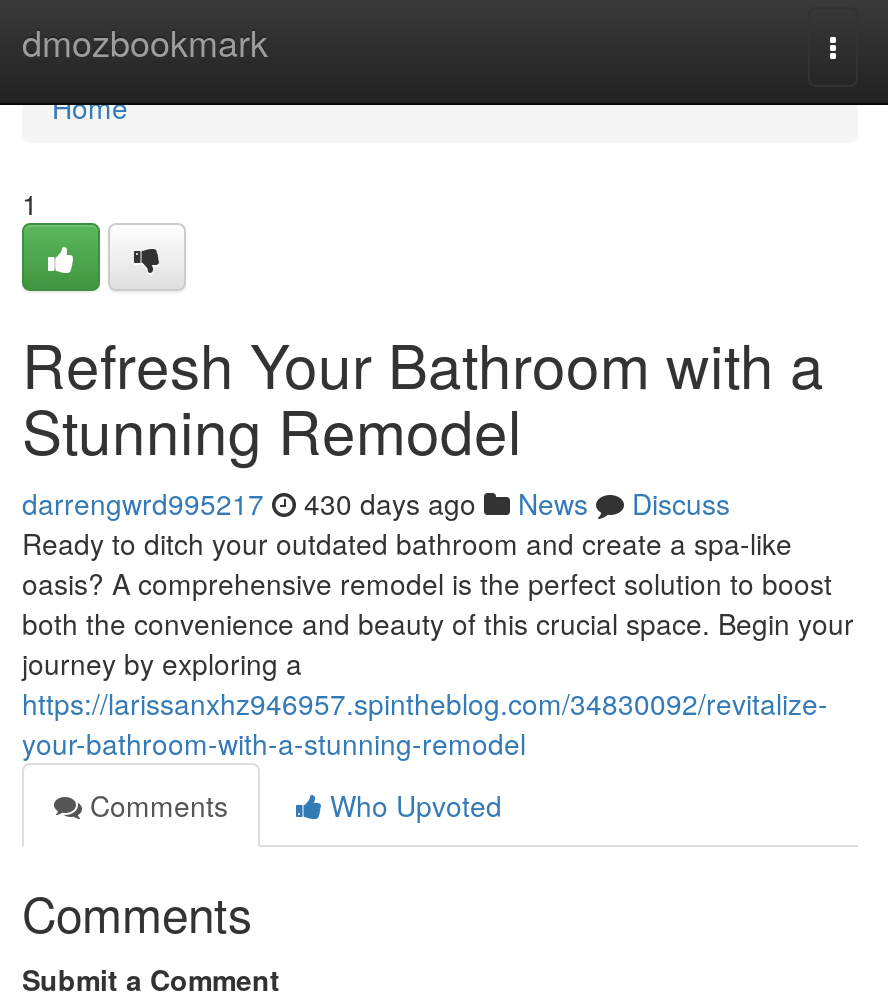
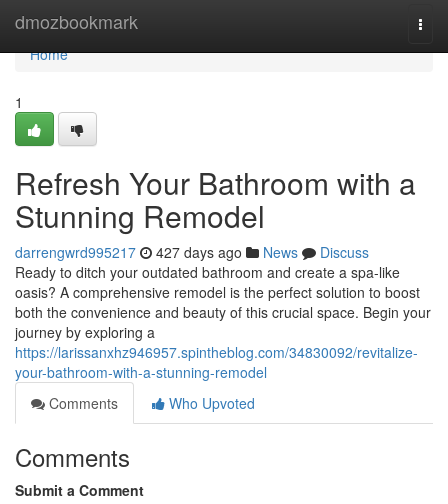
[22,483,730,523] darrengwrd995217 430 days ago News Discuss -> [15,242,369,262] darrengwrd995217 427 days ago News Discuss

